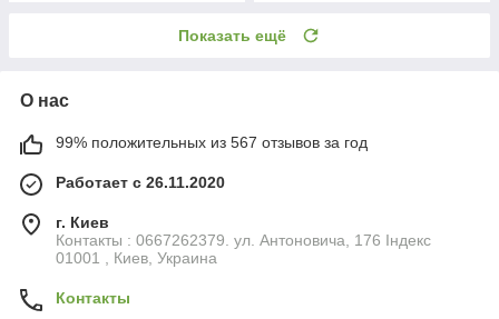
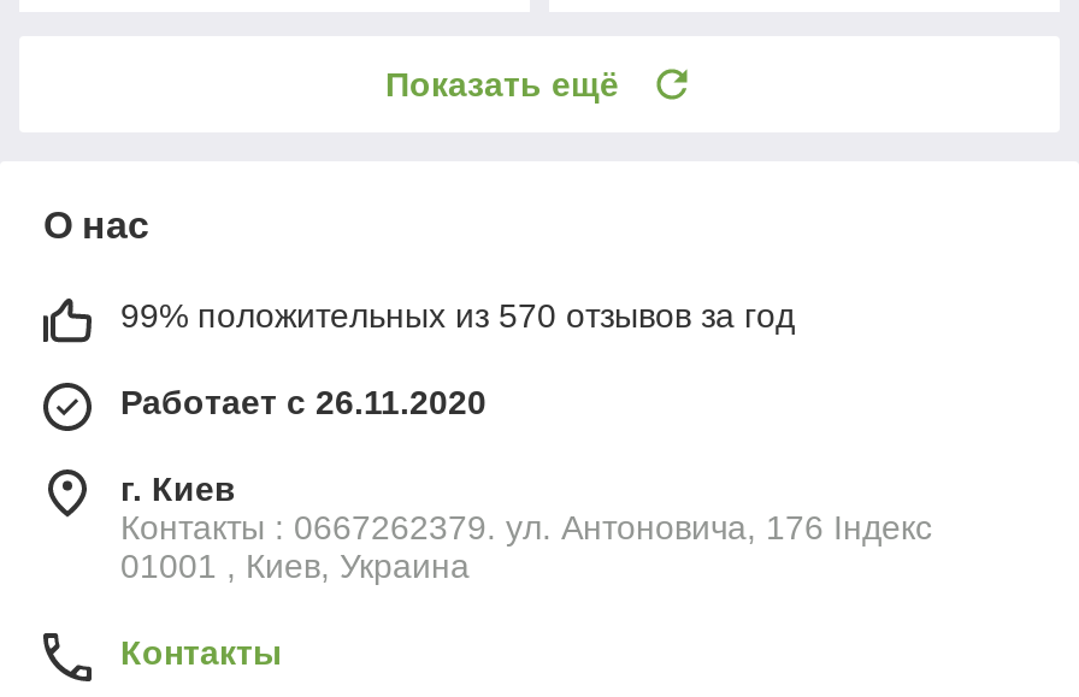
[56,134,368,151] 99% положительных из 567 отзывов за год -> [120,297,795,335] 99% положительных из 570 отзывов за год

